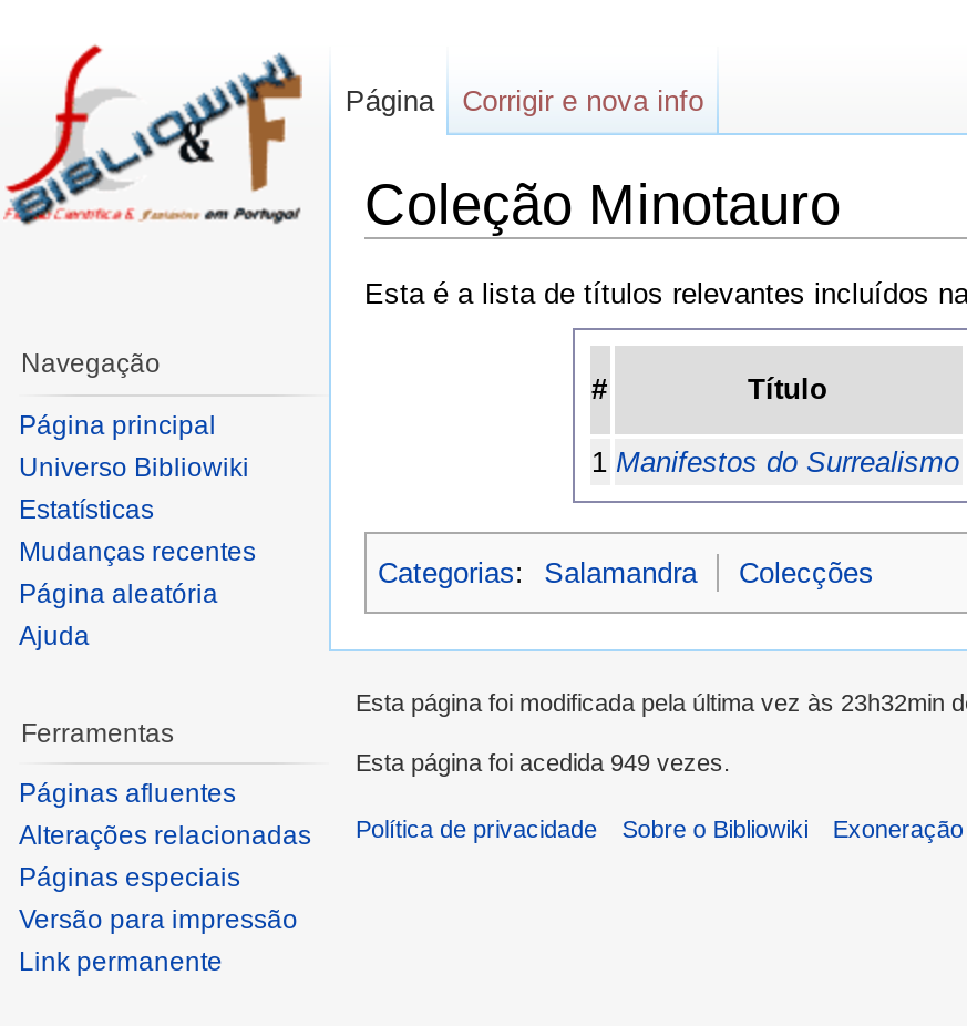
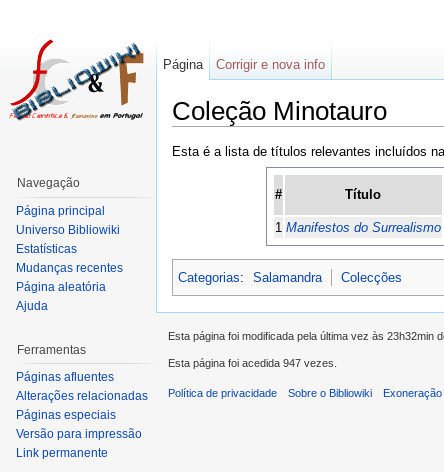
[356,748,730,775] Esta página foi acedida 949 vezes. -> [168,357,337,369] Esta página foi acedida 947 vezes.

